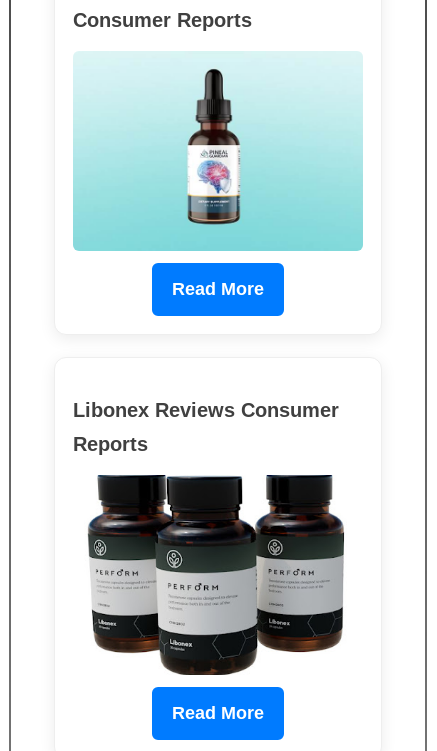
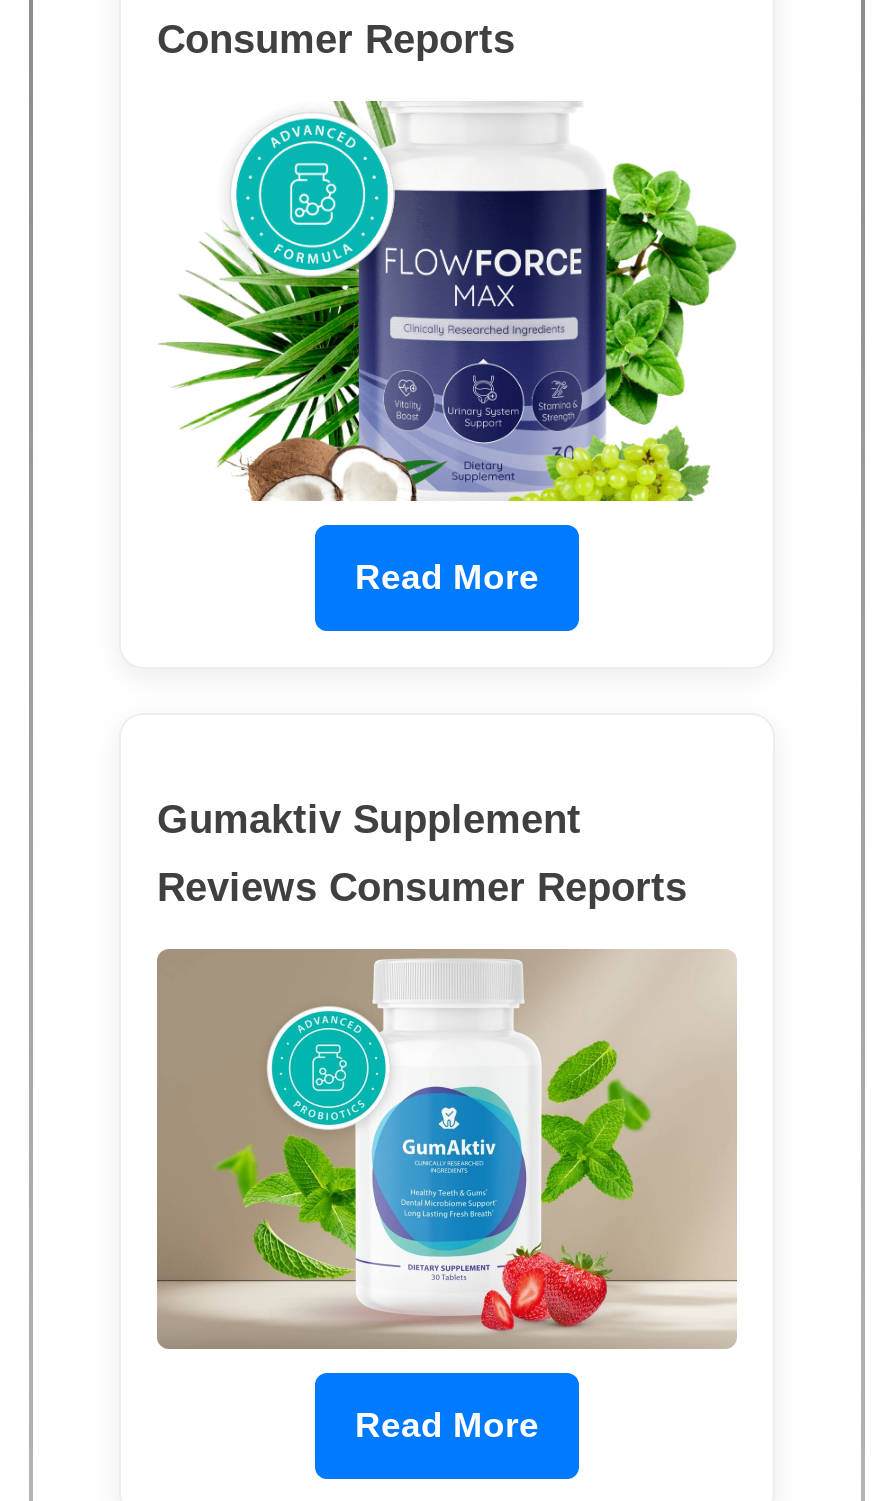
[72,51,364,252] [image] -> [157,99,737,503] [image]
[73,399,339,421] Libonex Reviews Consumer -> [157,796,581,840] Gumaktiv Supplement
[73,433,148,455] Reports -> [157,864,687,908] Reviews Consumer Reports
[73,474,362,675] [image] -> [155,947,737,1351] [image]

